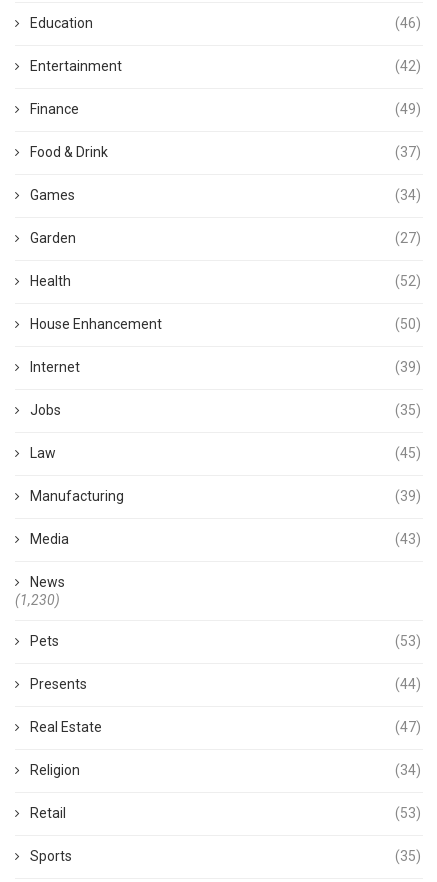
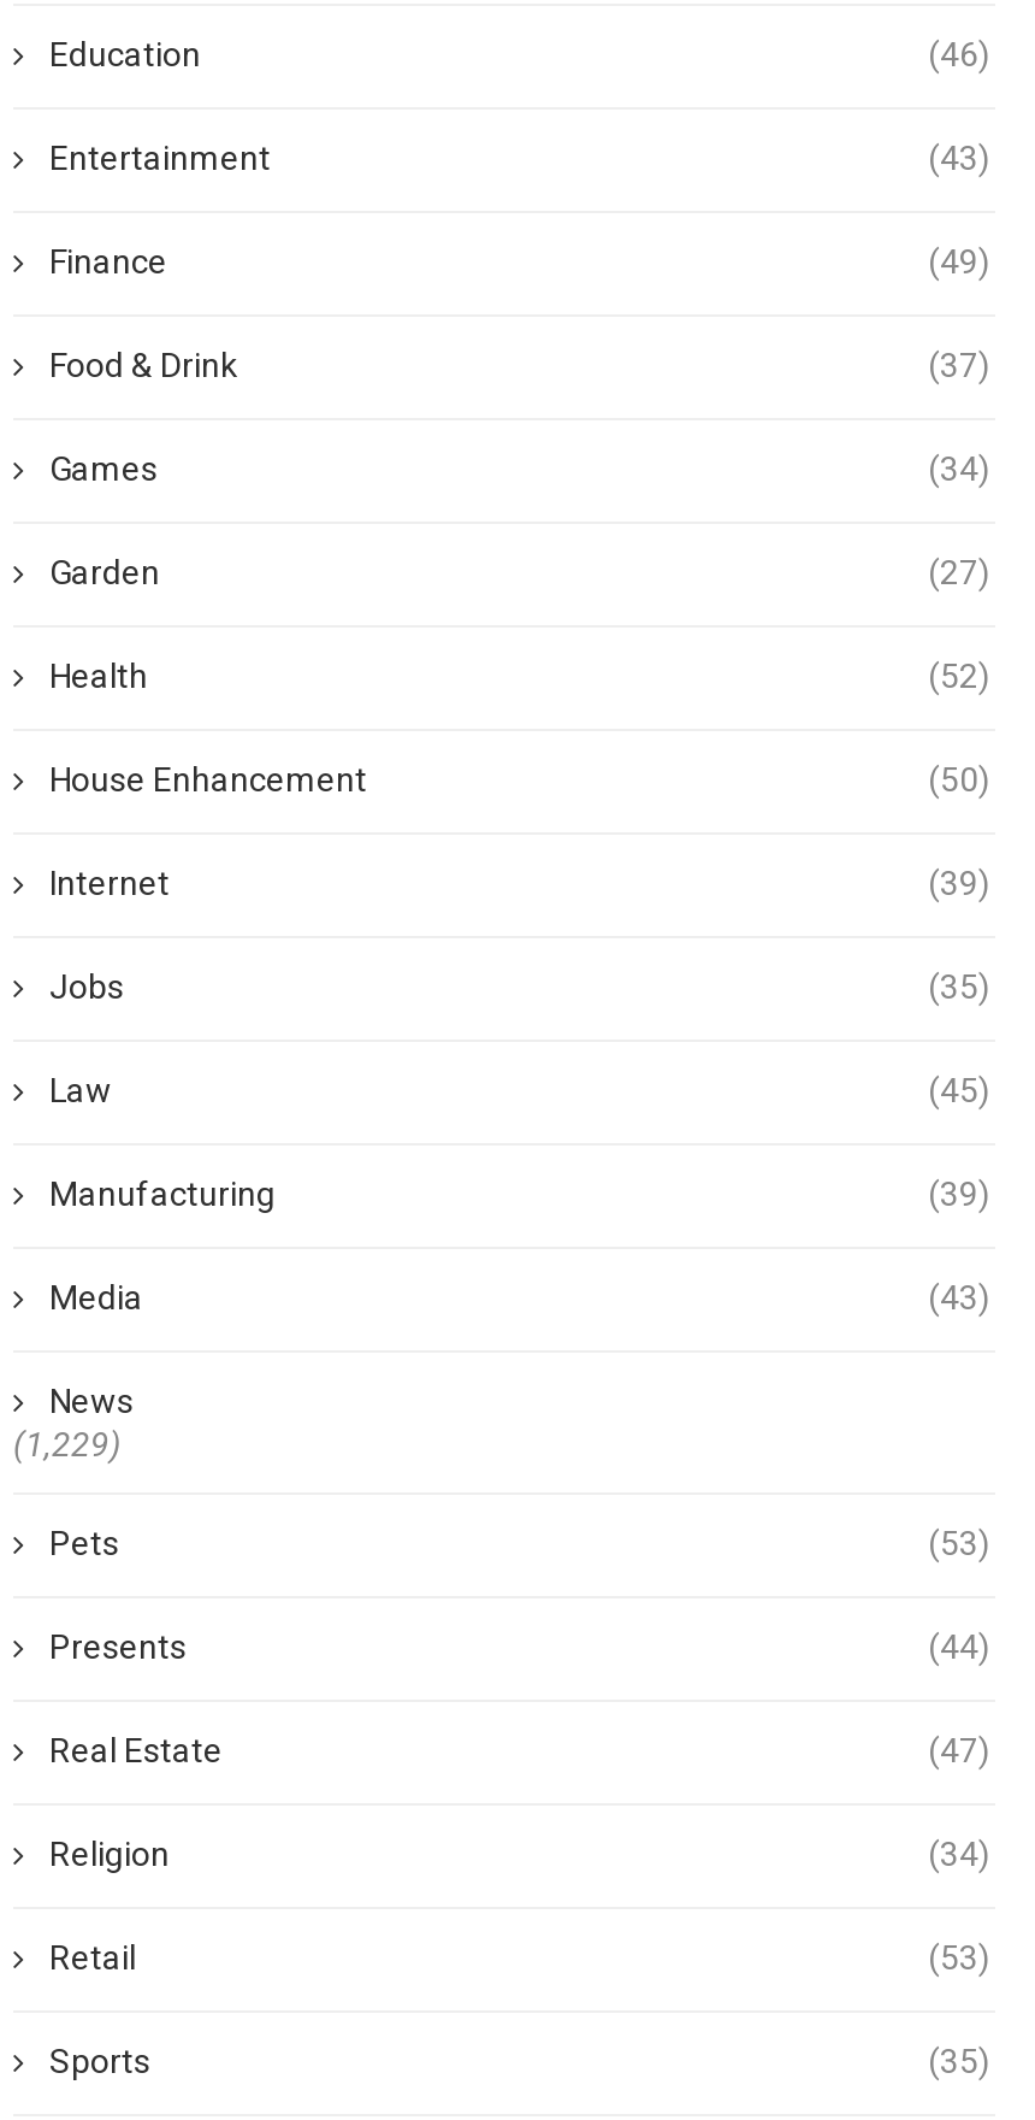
[395,58,421,74] (42) -> [928,138,990,177] (43)
[15,592,60,608] (1,230) -> [13,1425,122,1463] (1,229)

